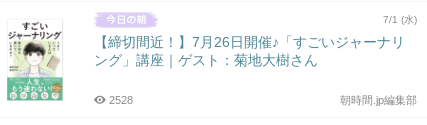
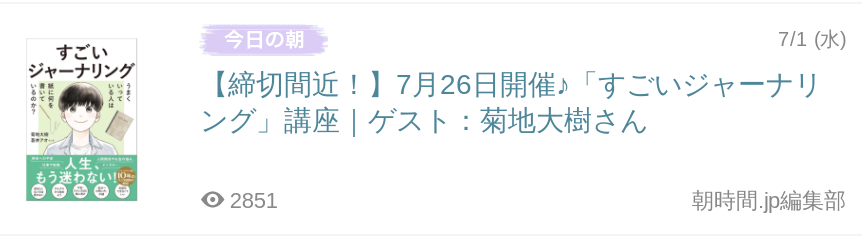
[109,94,133,106] 2528 -> [230,188,278,212] 2851

